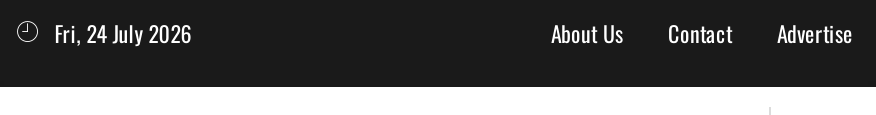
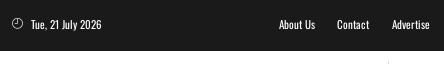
[55,17,193,49] Fri, 24 July 2026 -> [31,16,102,32] Tue, 21 July 2026

